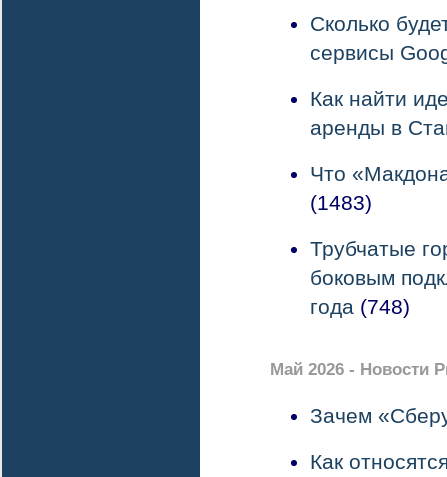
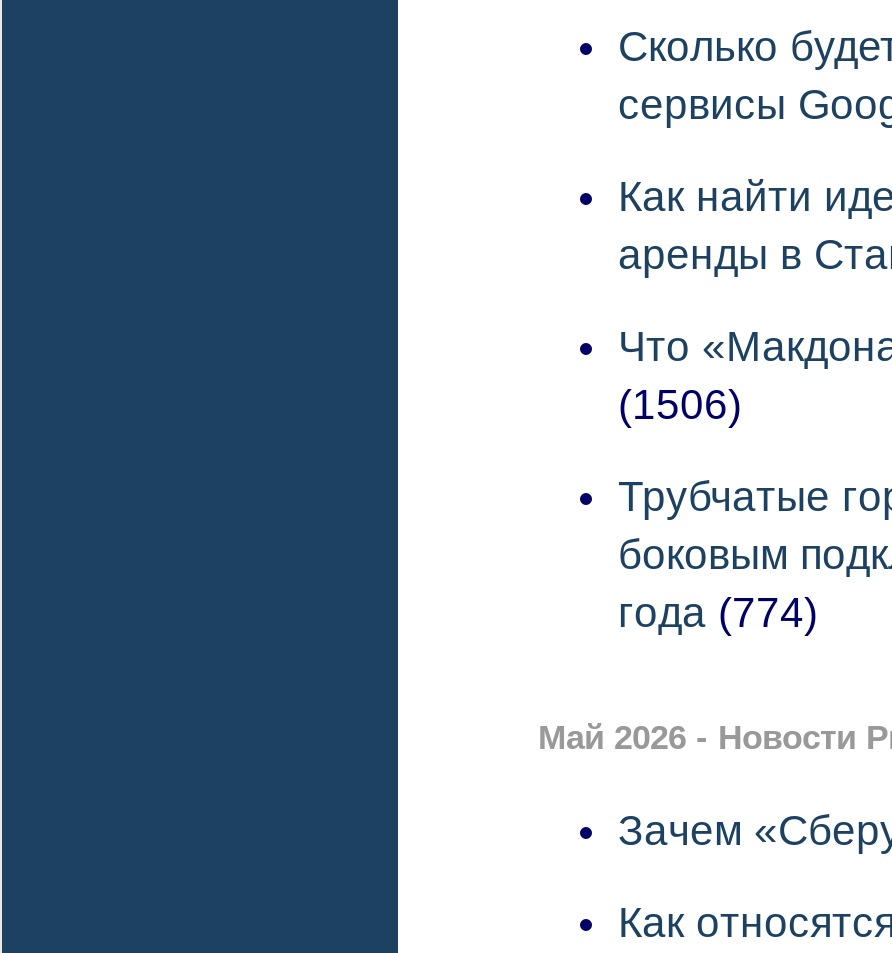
[310,191,372,214] (1483) -> [618,381,742,427] (1506)
[310,295,410,318] года (748) -> [618,589,818,635] года (774)

